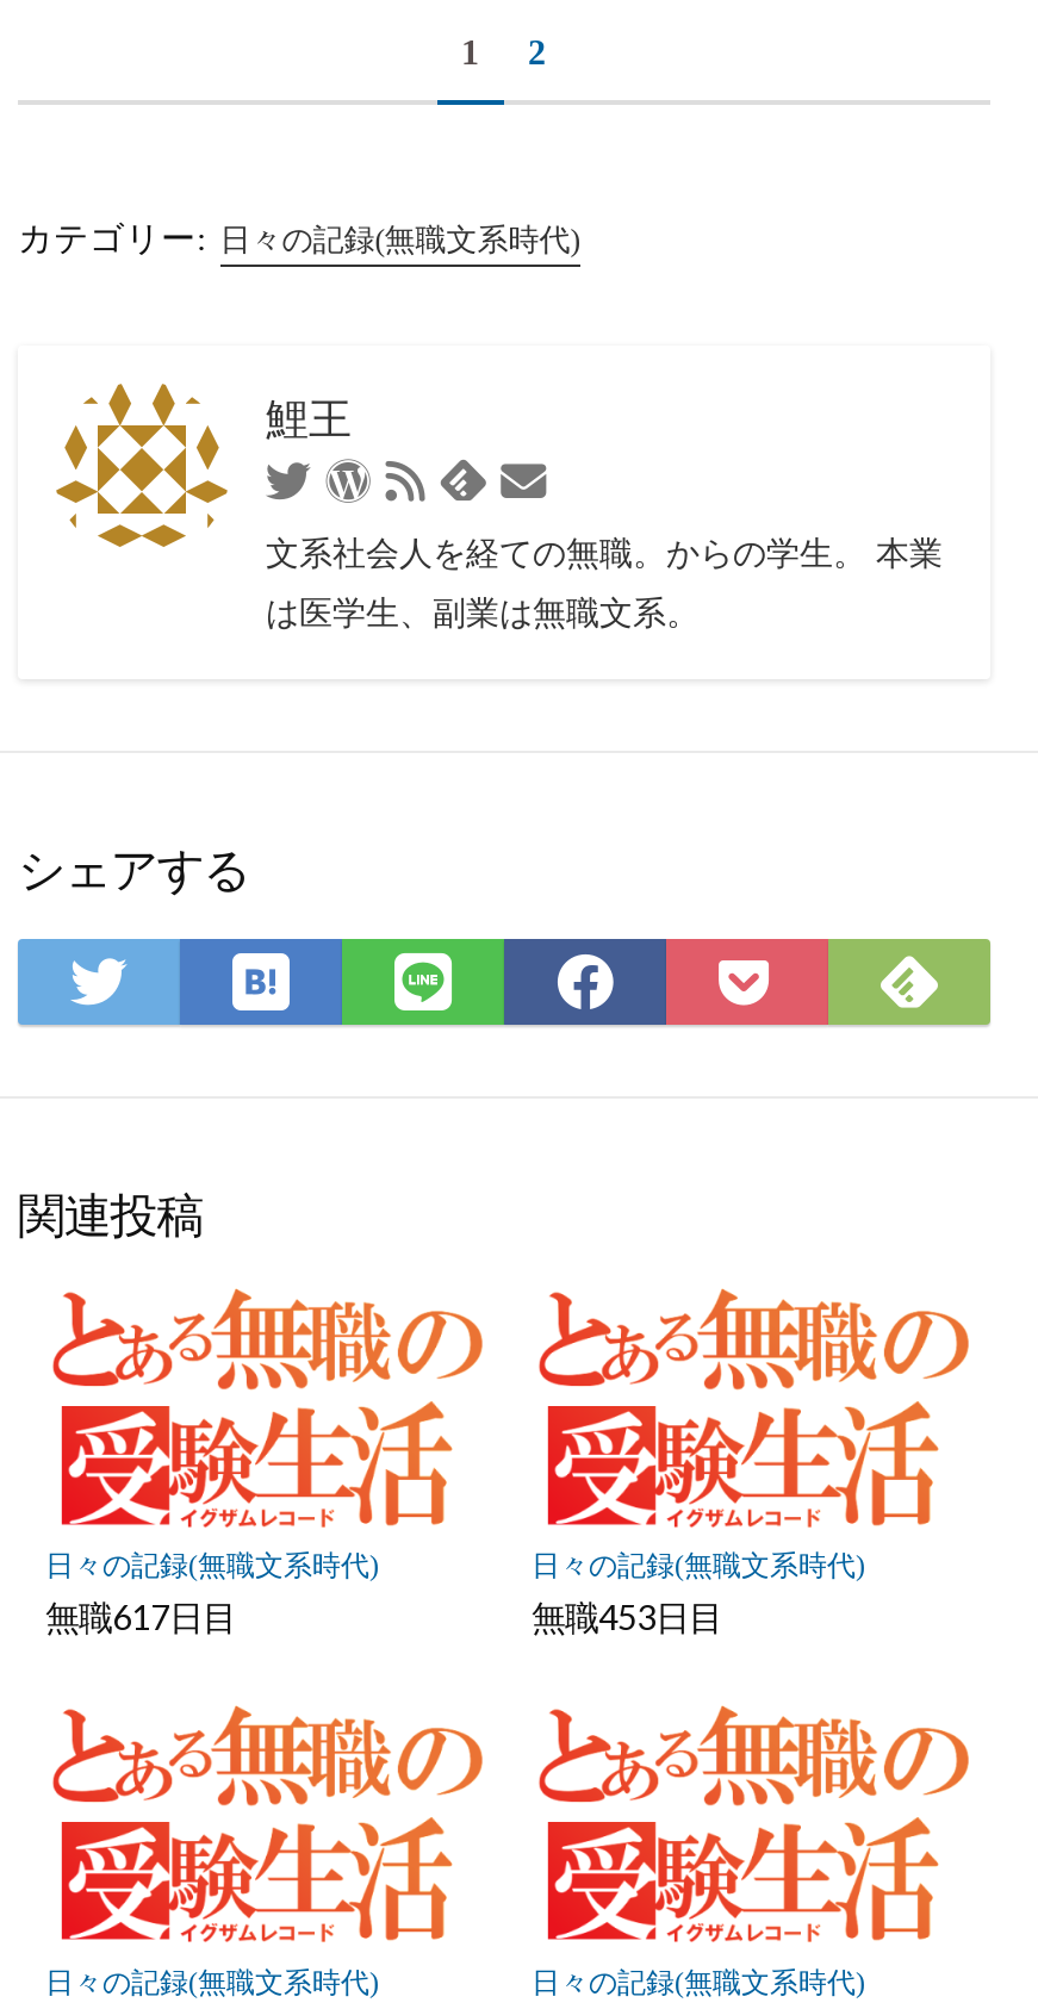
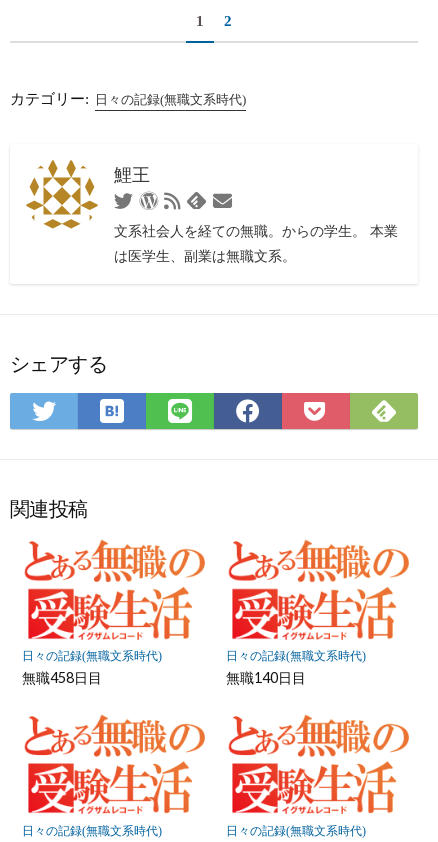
[45,1597,236,1638] 無職617日目 -> [21,669,101,686] 無職458日目
[532,1597,722,1638] 無職453日目 -> [225,669,305,686] 無職140日目

